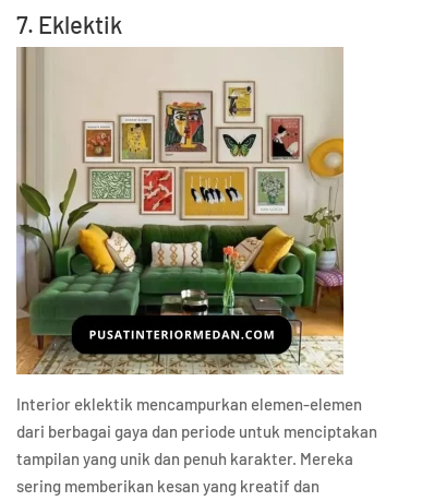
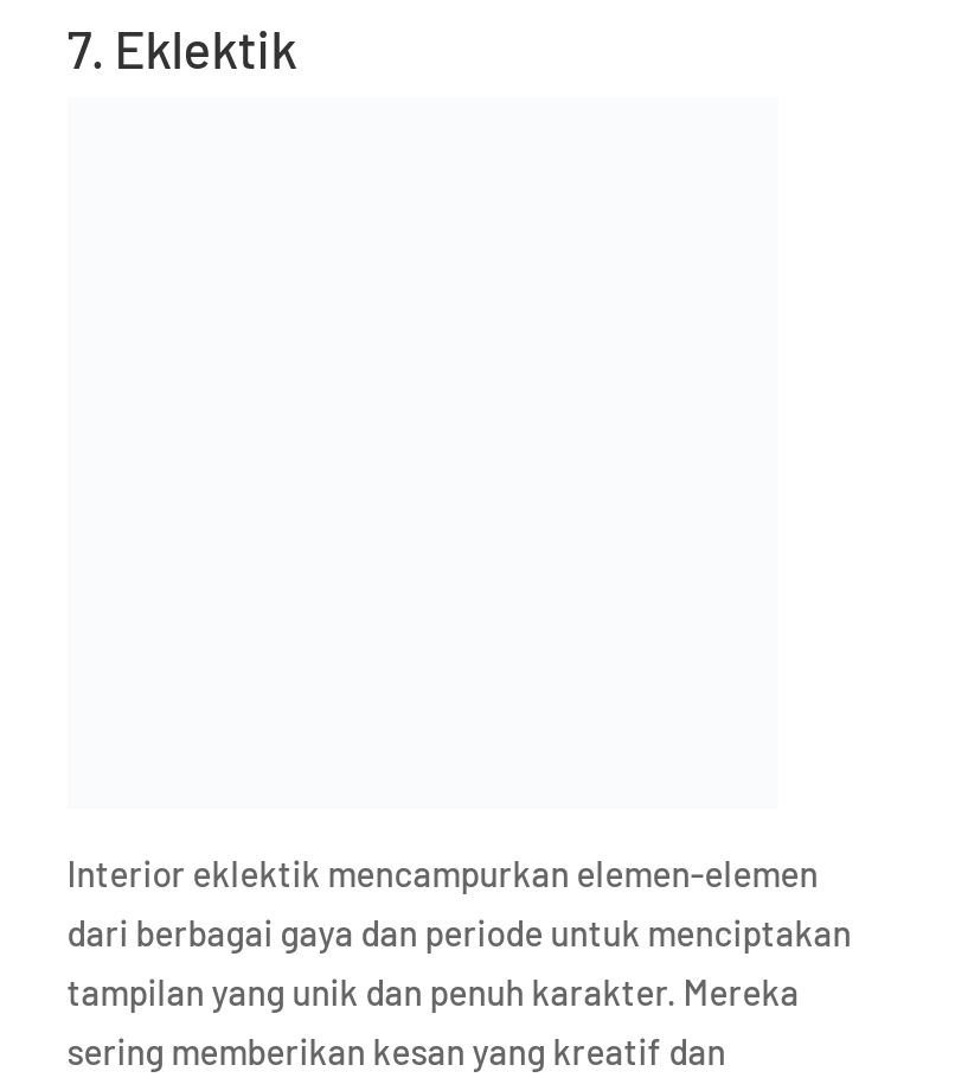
[15,46,345,375] [image] -> none

